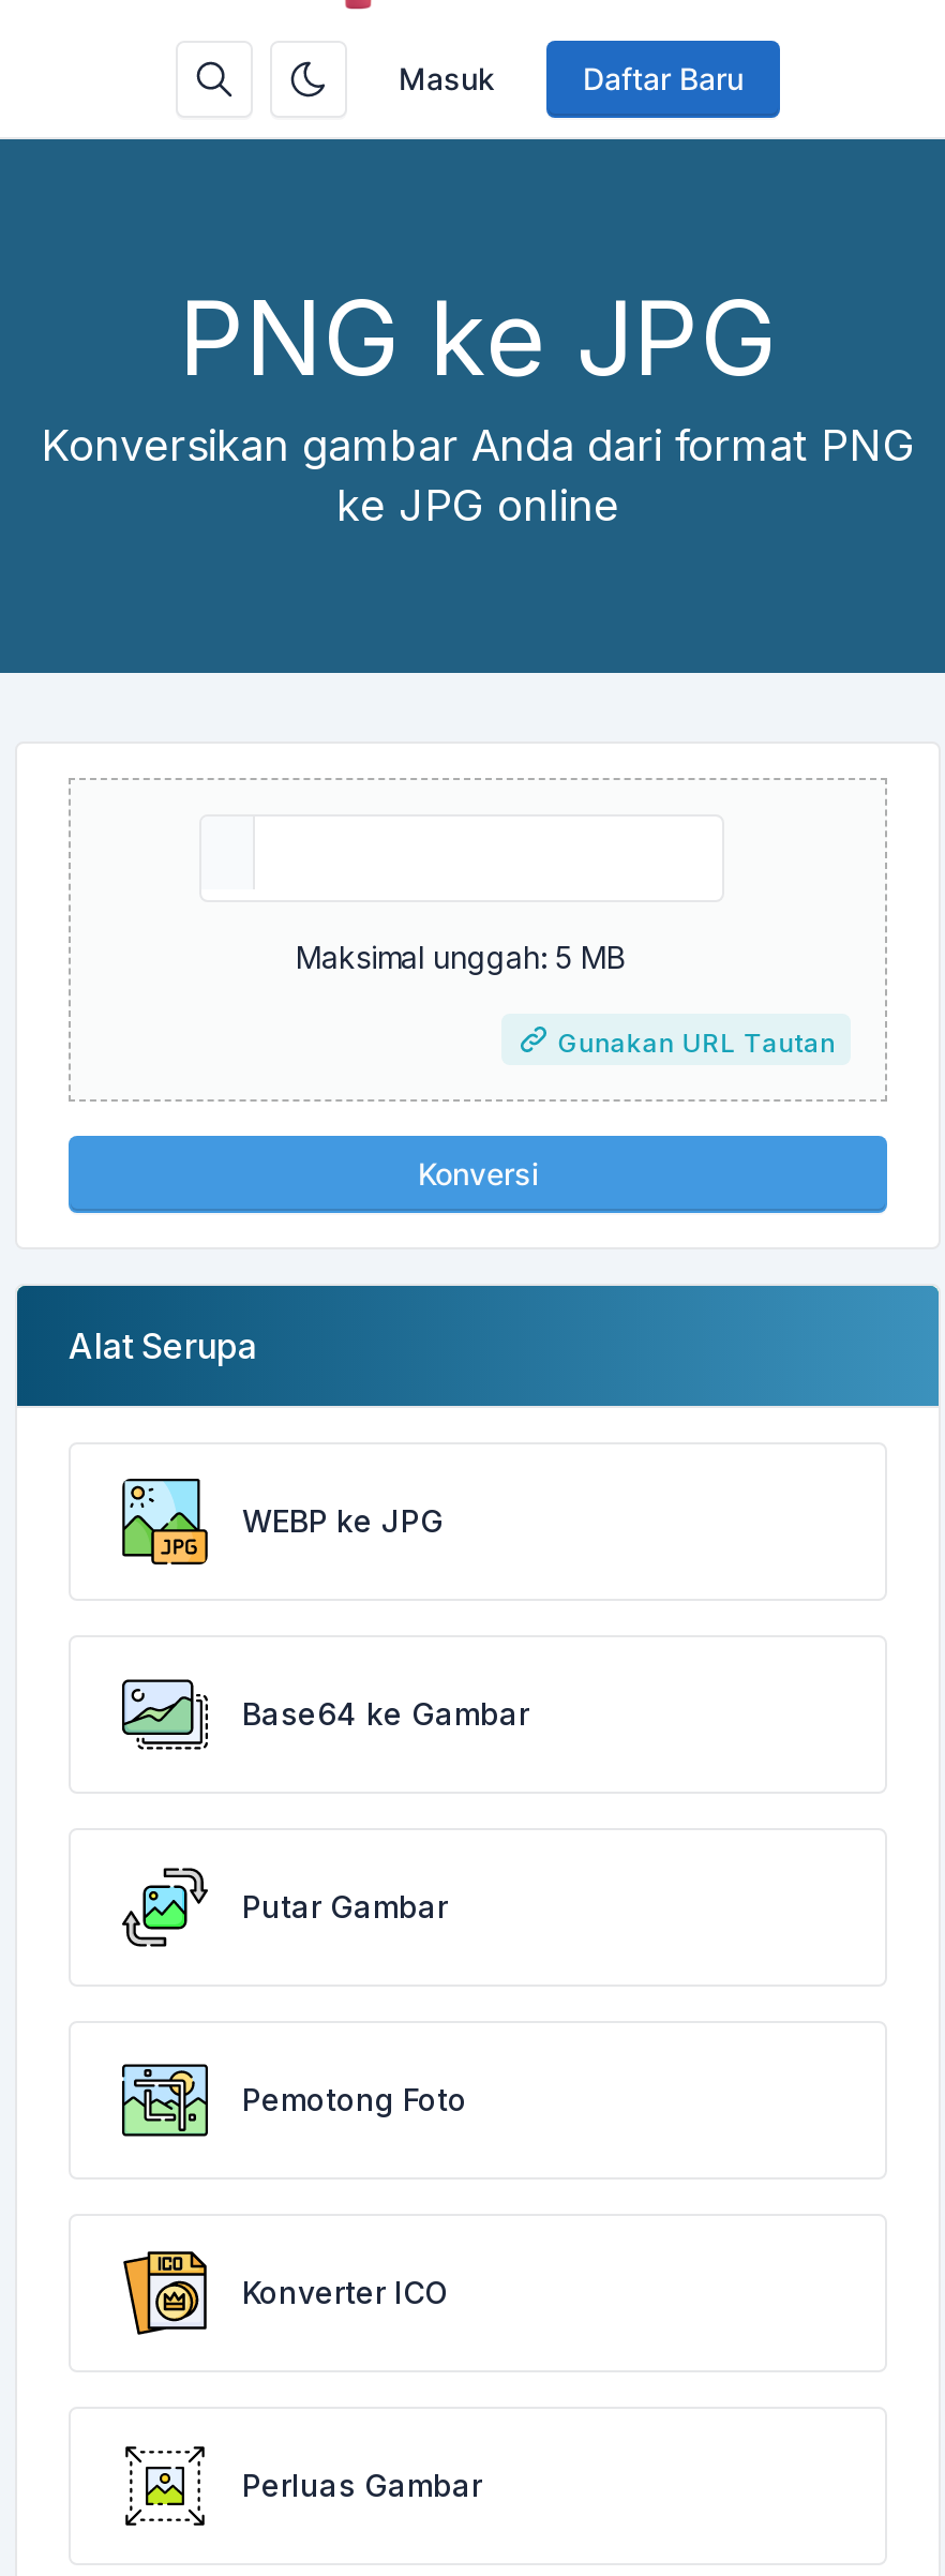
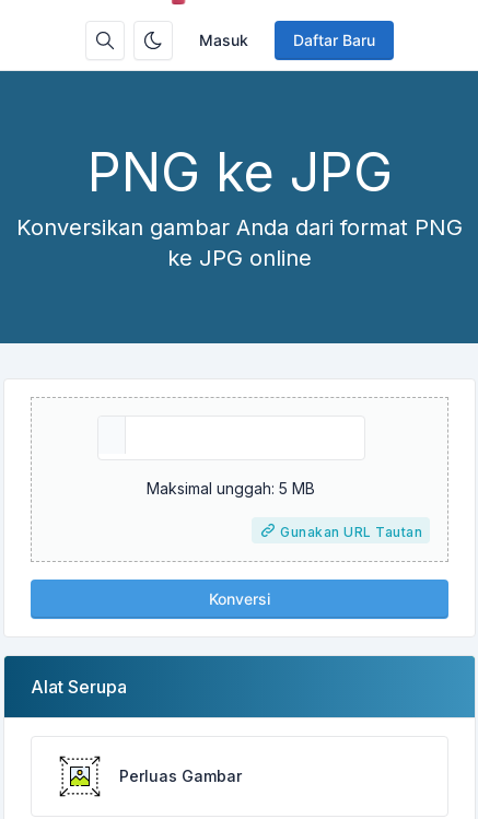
[120,1477,444,1567] [image] | WEBP ke JPG -> none
[120,1678,529,1751] [image] | Base64 ke Gambar -> none
[120,1867,448,1948] [image] | Putar Gambar -> none
[120,2062,467,2139] [image] | Pemotong Foto -> none
[122,2250,448,2336] [image] | Konverter ICO -> none

